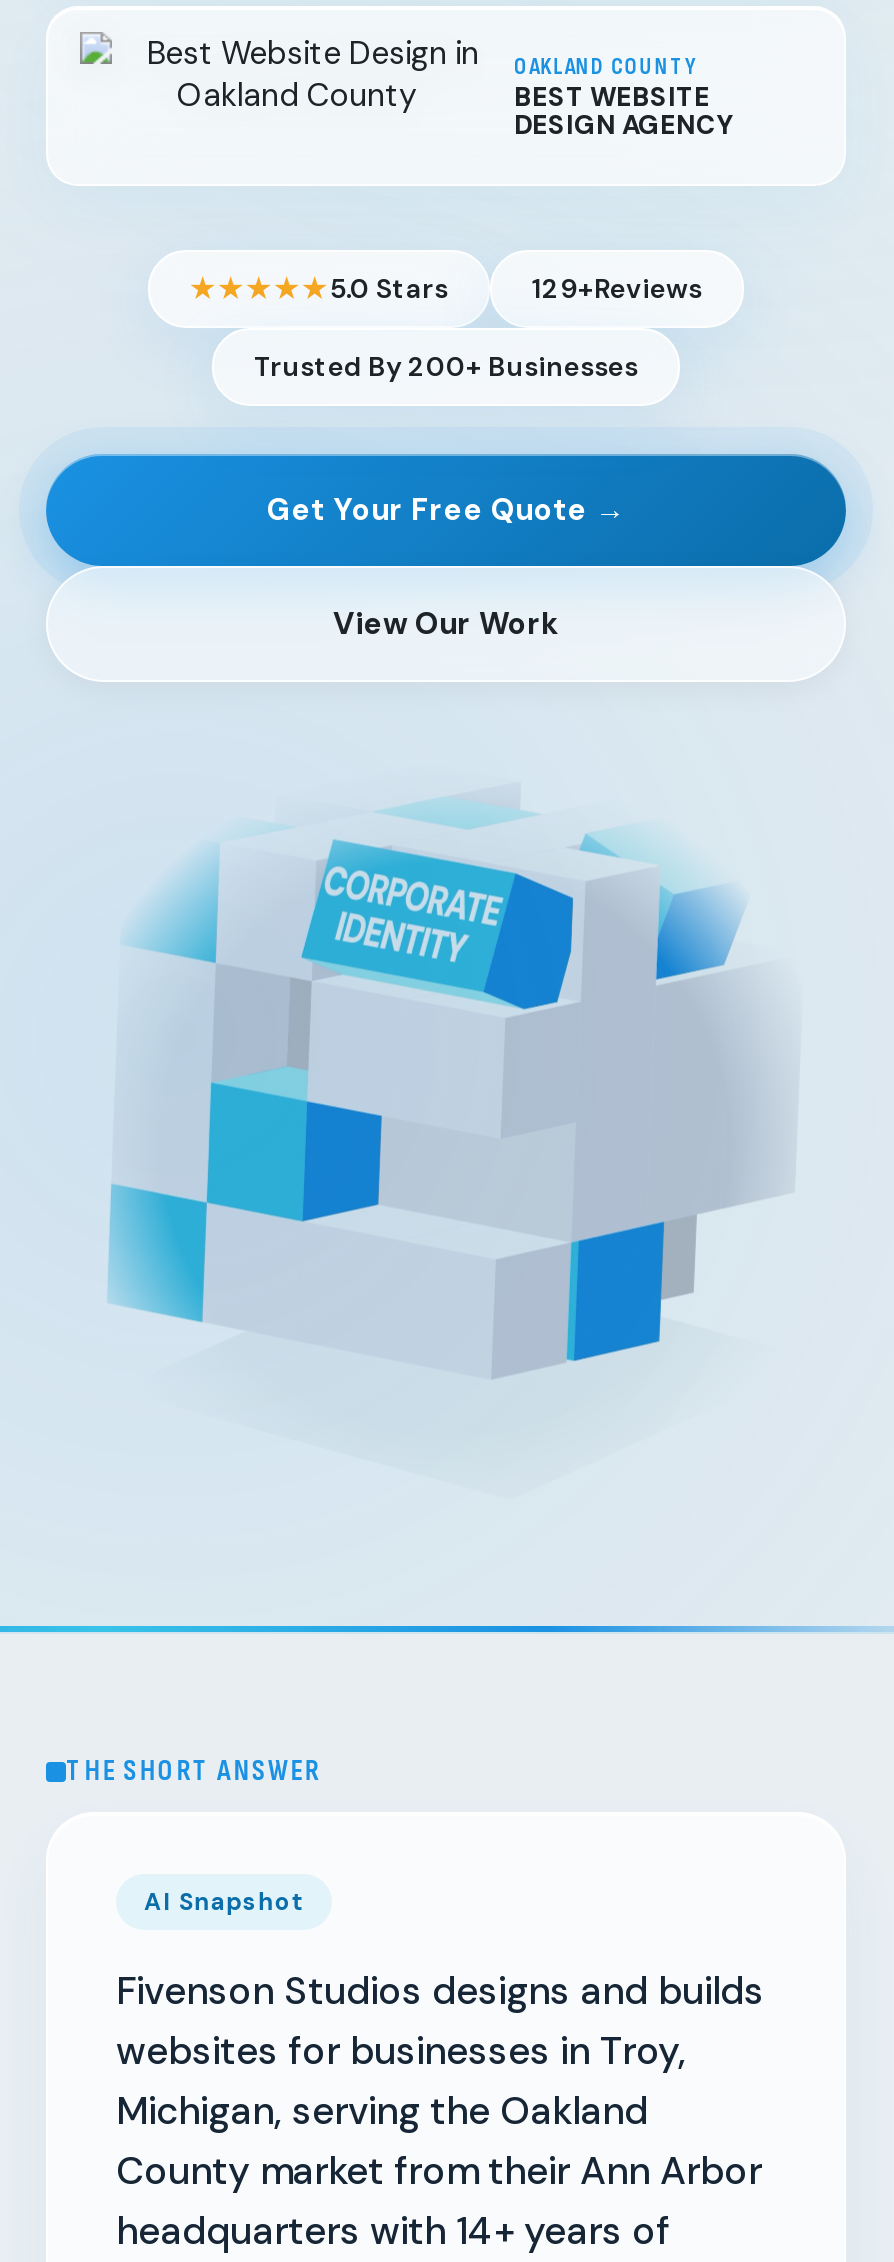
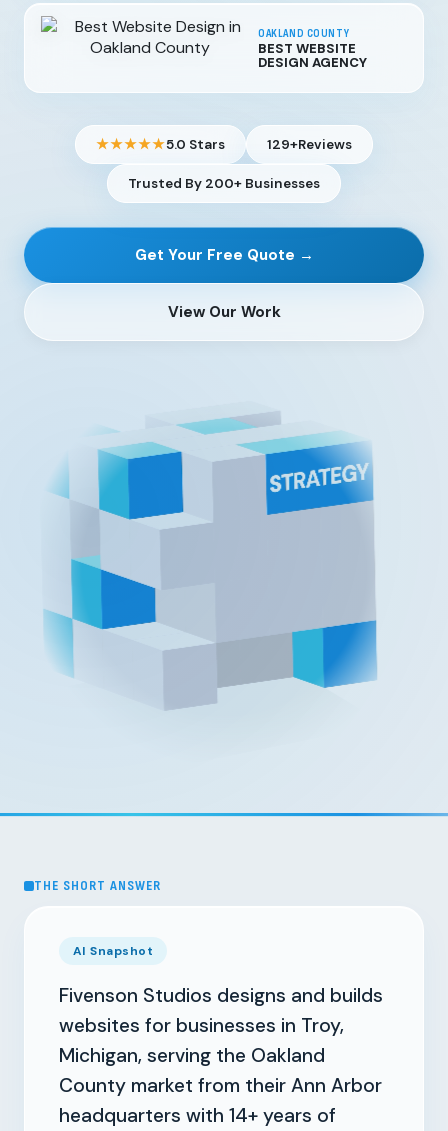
[88,798,764,1412] [image] -> [44,400,382,707] [image]

